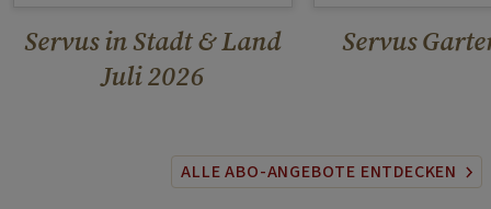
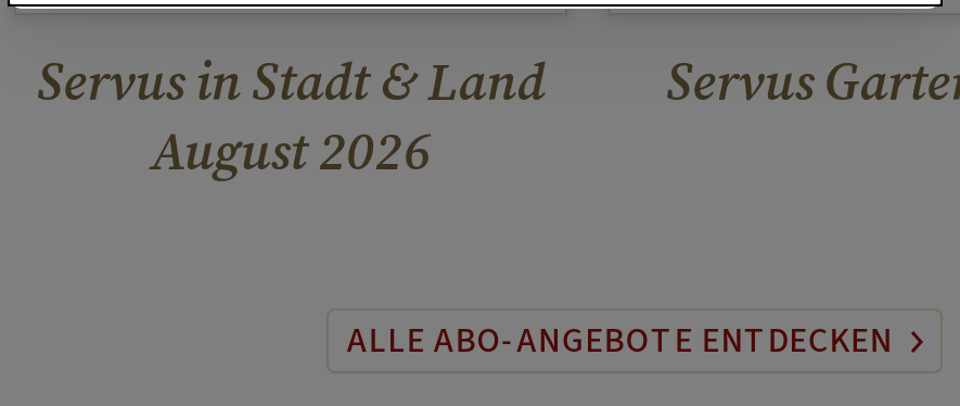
[101,58,204,94] Juli 2026 -> [151,115,430,187] August 2026

